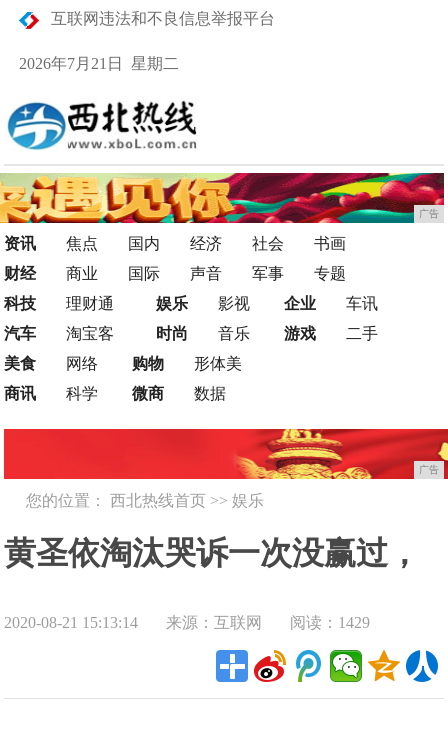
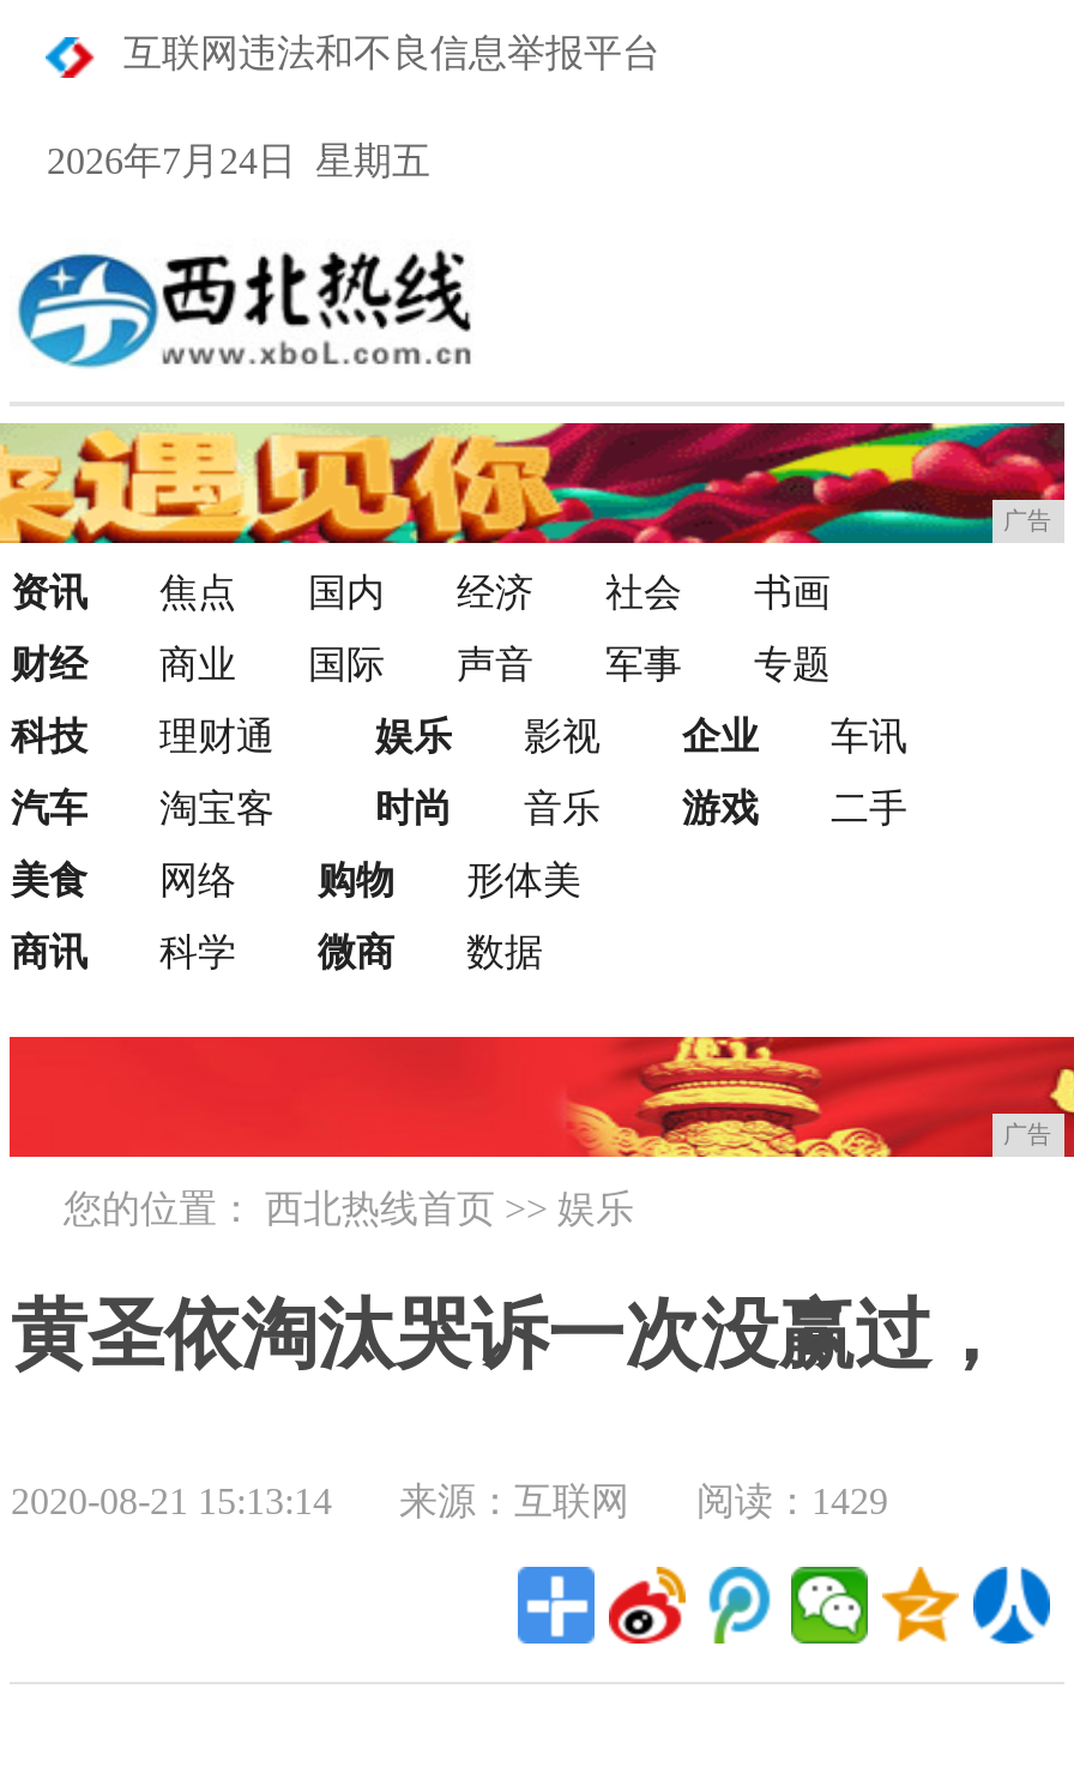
[19,55,179,72] 2026年7月21日 星期二 -> [47,140,430,181] 2026年7月24日 星期五

